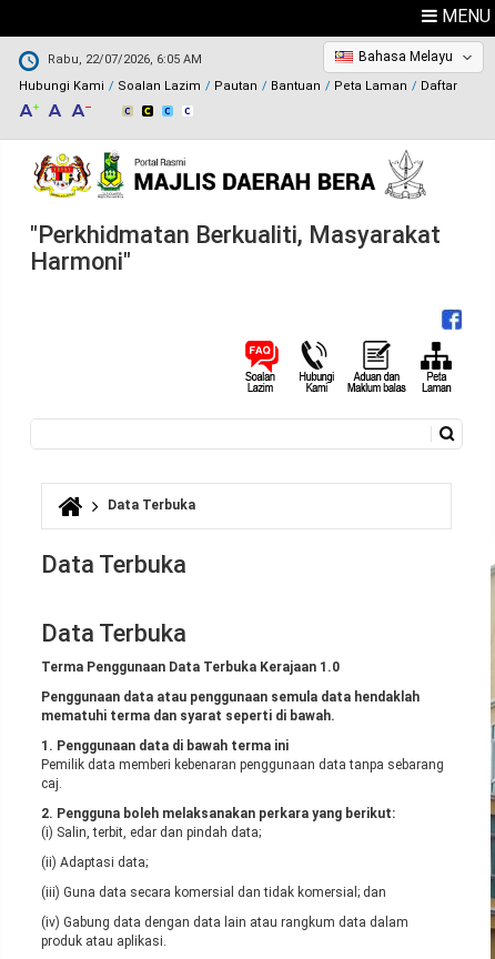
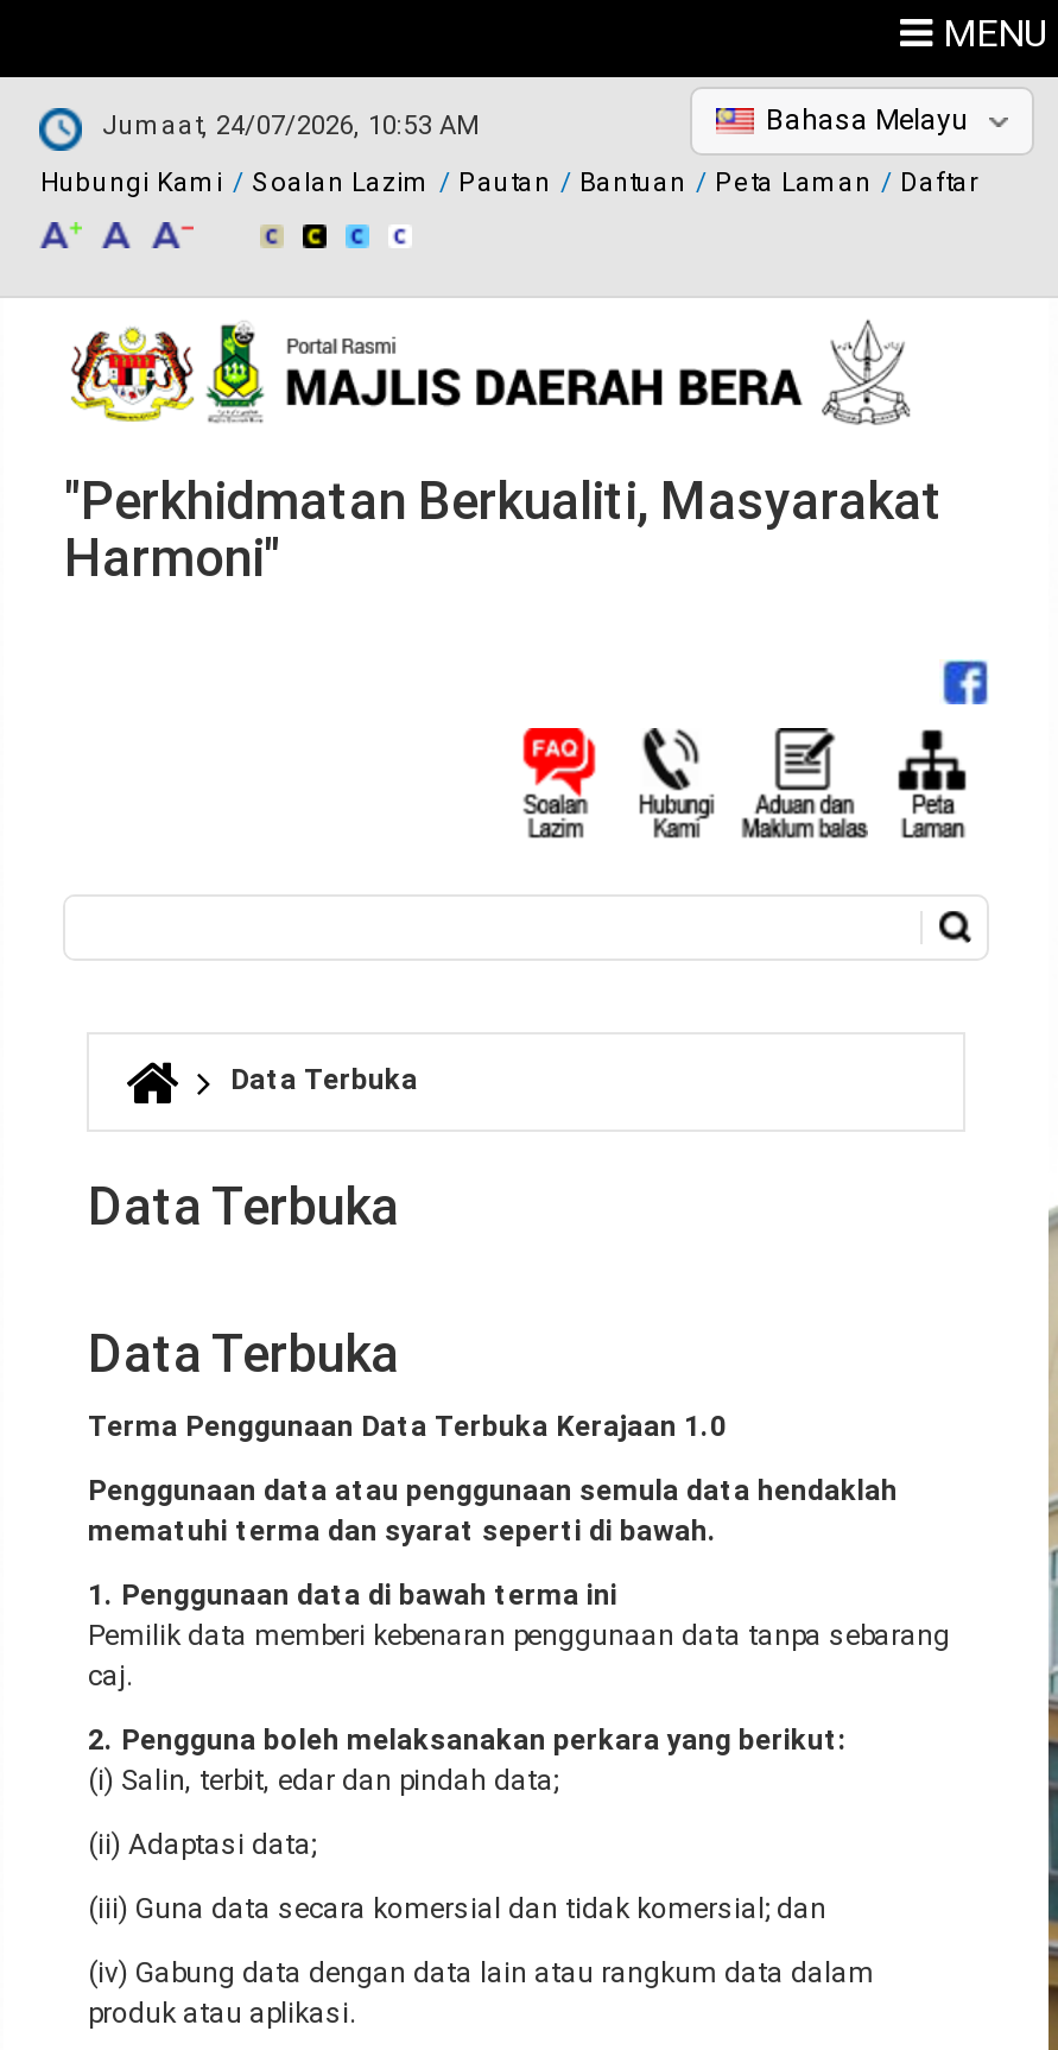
[48,53,203,67] Rabu, 22/07/2026, 6:05 AM -> [102,111,480,142] Jumaat, 24/07/2026, 10:53 AM

